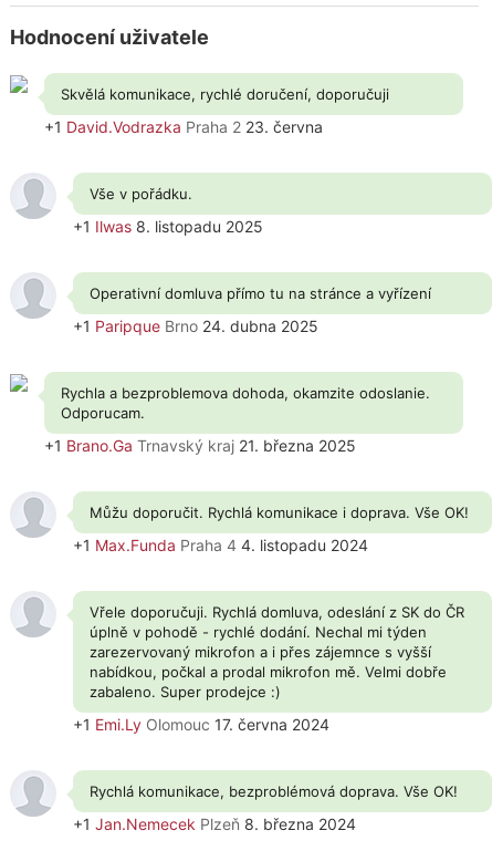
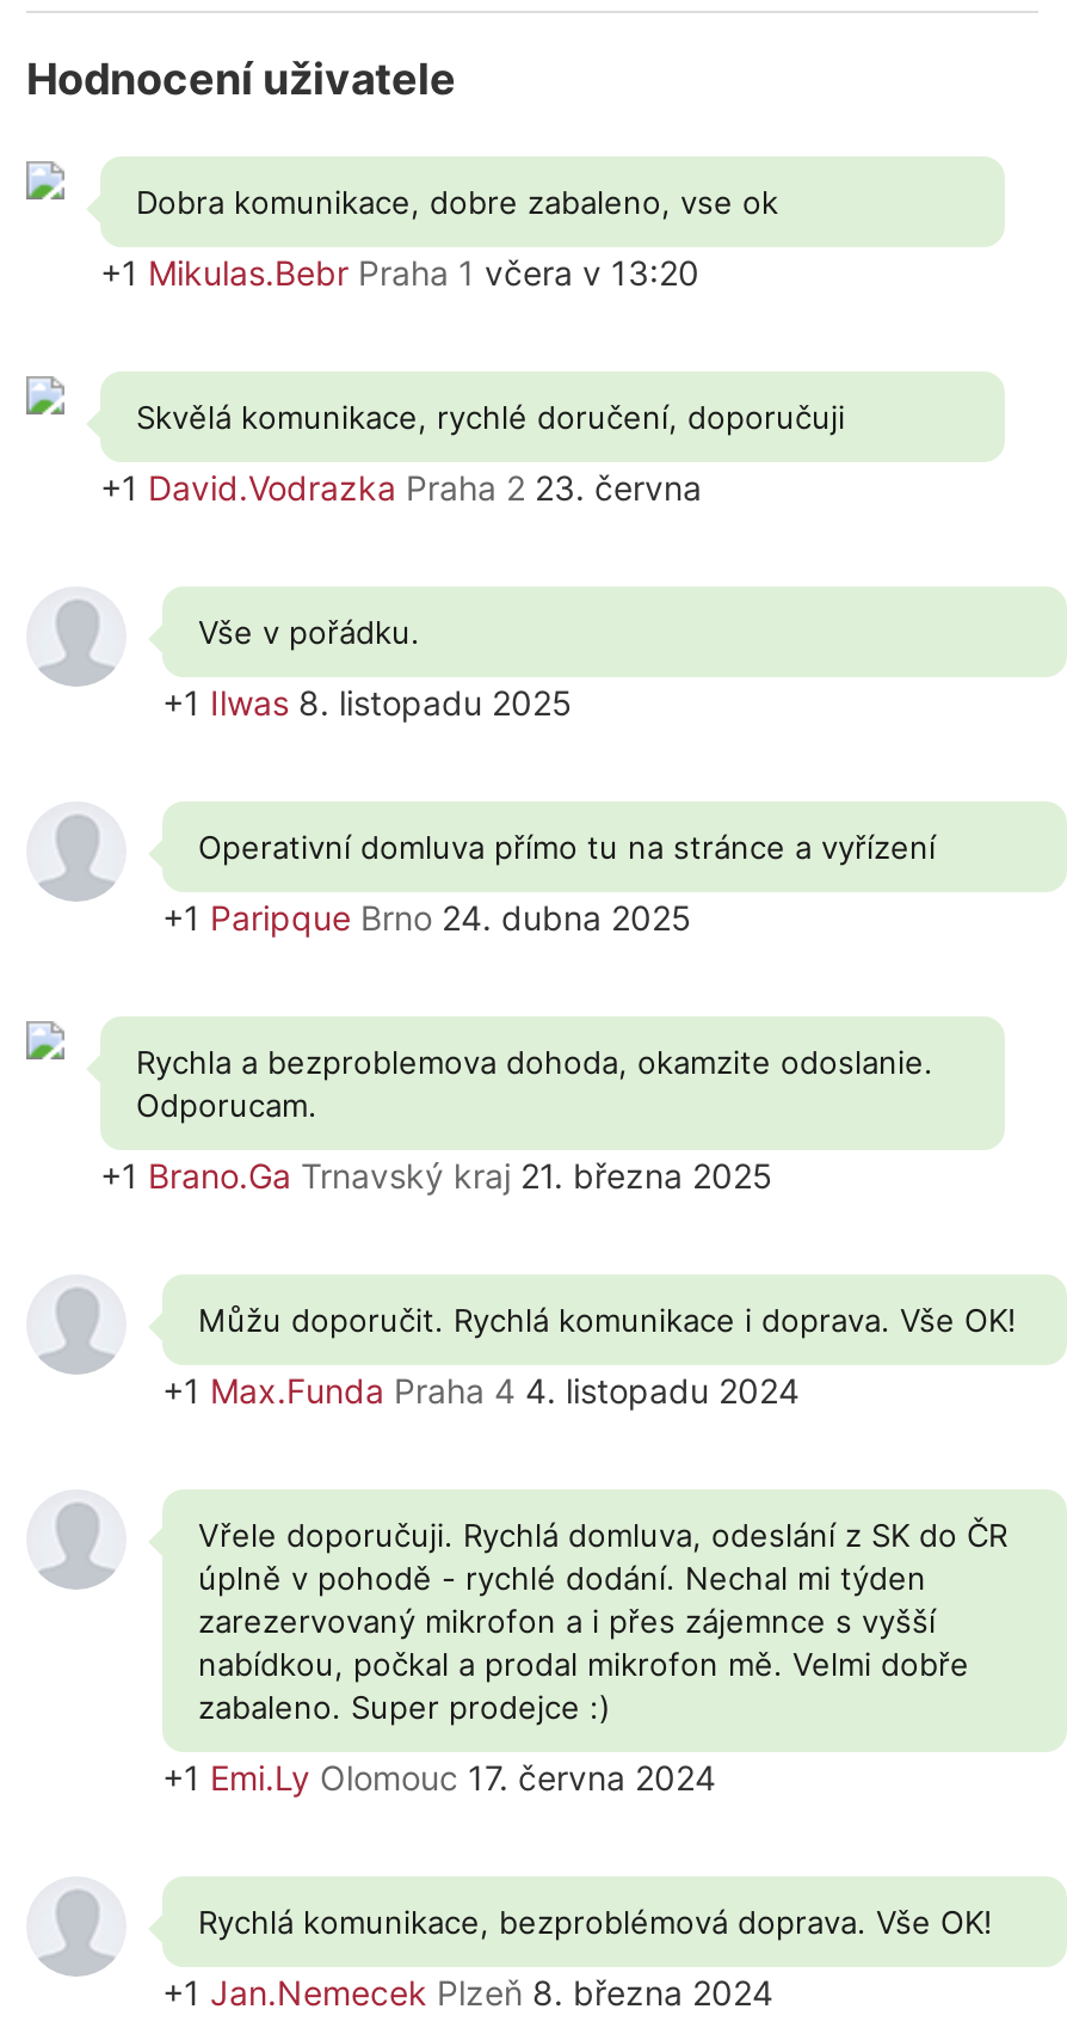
none -> [100,183,778,293] Dobra komunikace, dobre zabaleno, vse ok | +1 Mikulas.Bebr Praha 1 včera v 13:20

